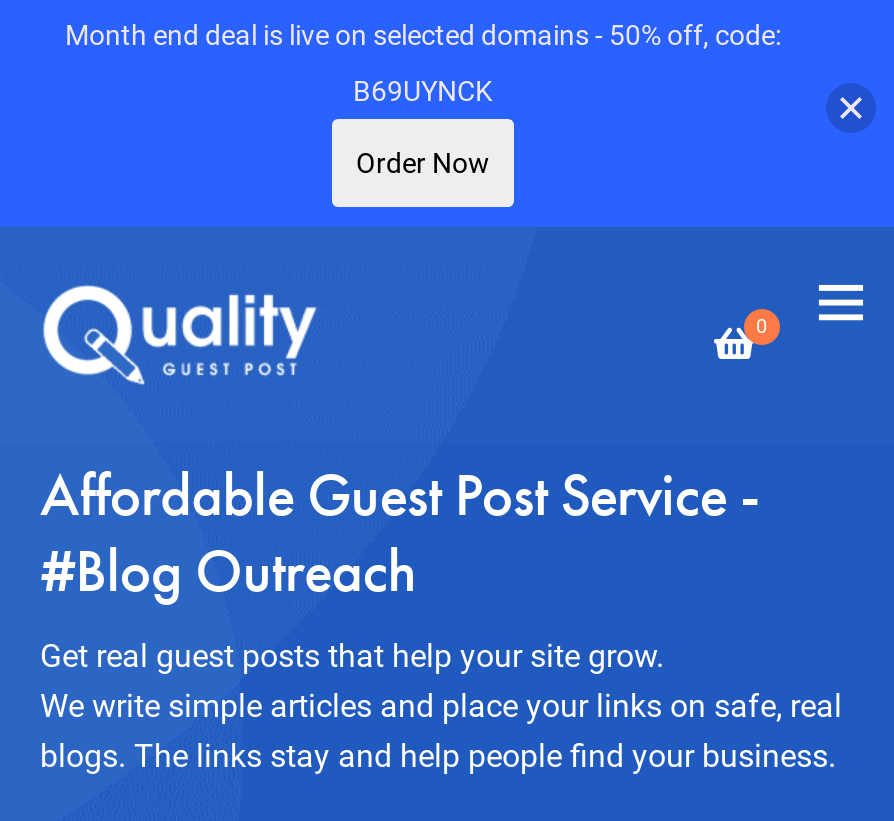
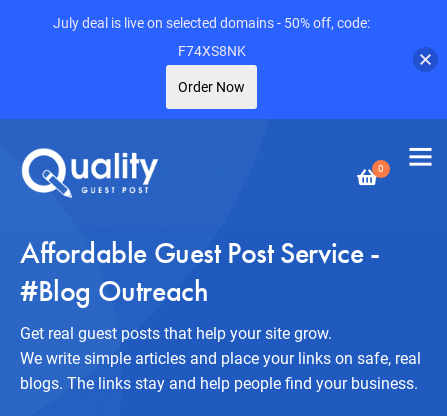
[65,19,781,51] Month end deal is live on selected domains - 50% off, code: -> [53,15,370,31] July deal is live on selected domains - 50% off, code:
[353,75,493,107] B69UYNCK -> [177,43,245,59] F74XS8NK

